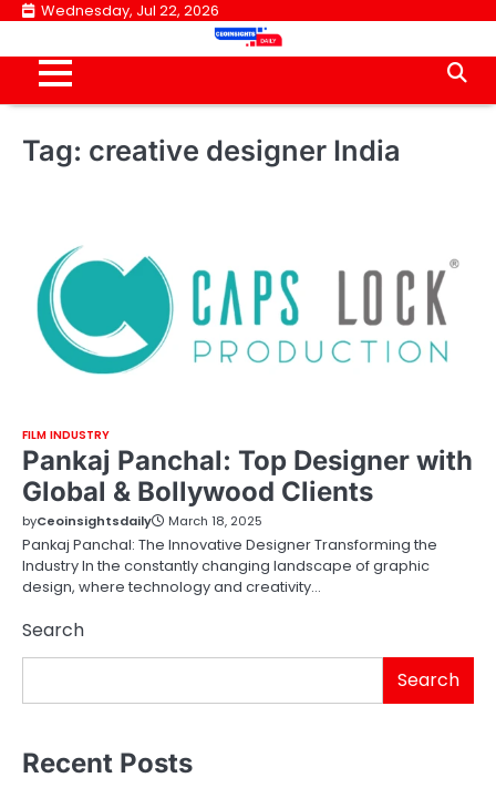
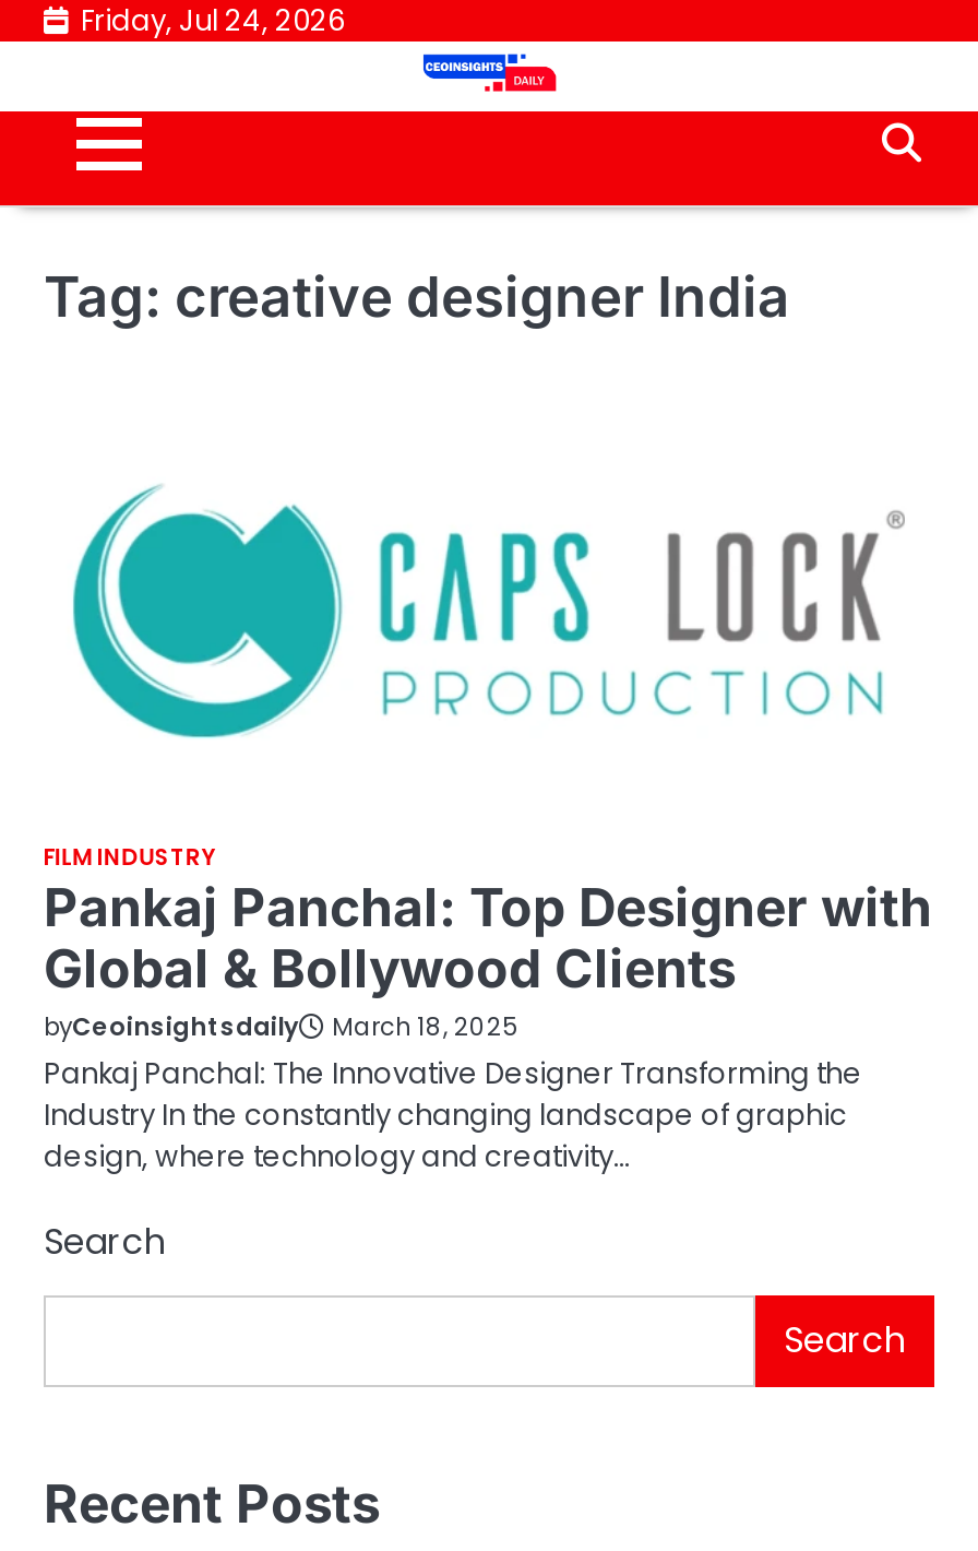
[41,0,219,21] Wednesday, Jul 22, 2026 -> [81,0,345,42] Friday, Jul 24, 2026

